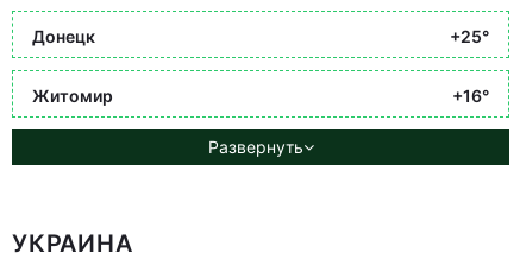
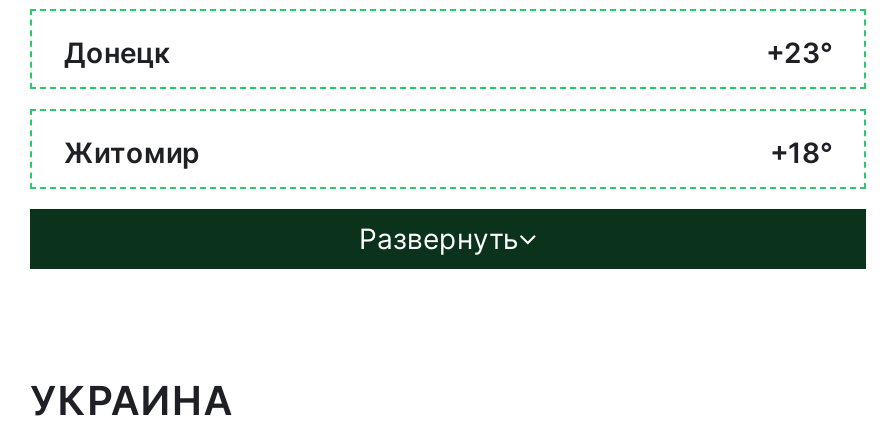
[450,26,489,46] +25° -> [766,34,832,68] +23°
[452,85,489,105] +16° -> [770,134,832,168] +18°

